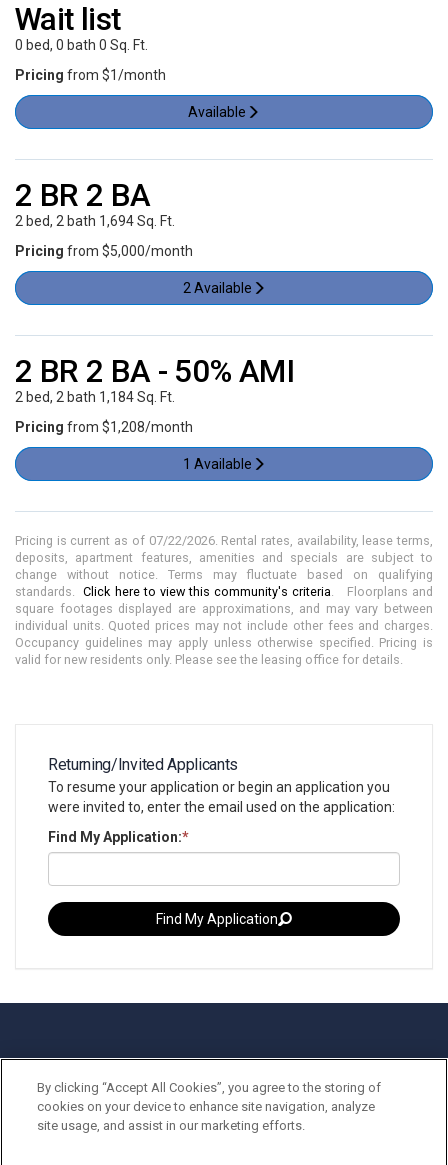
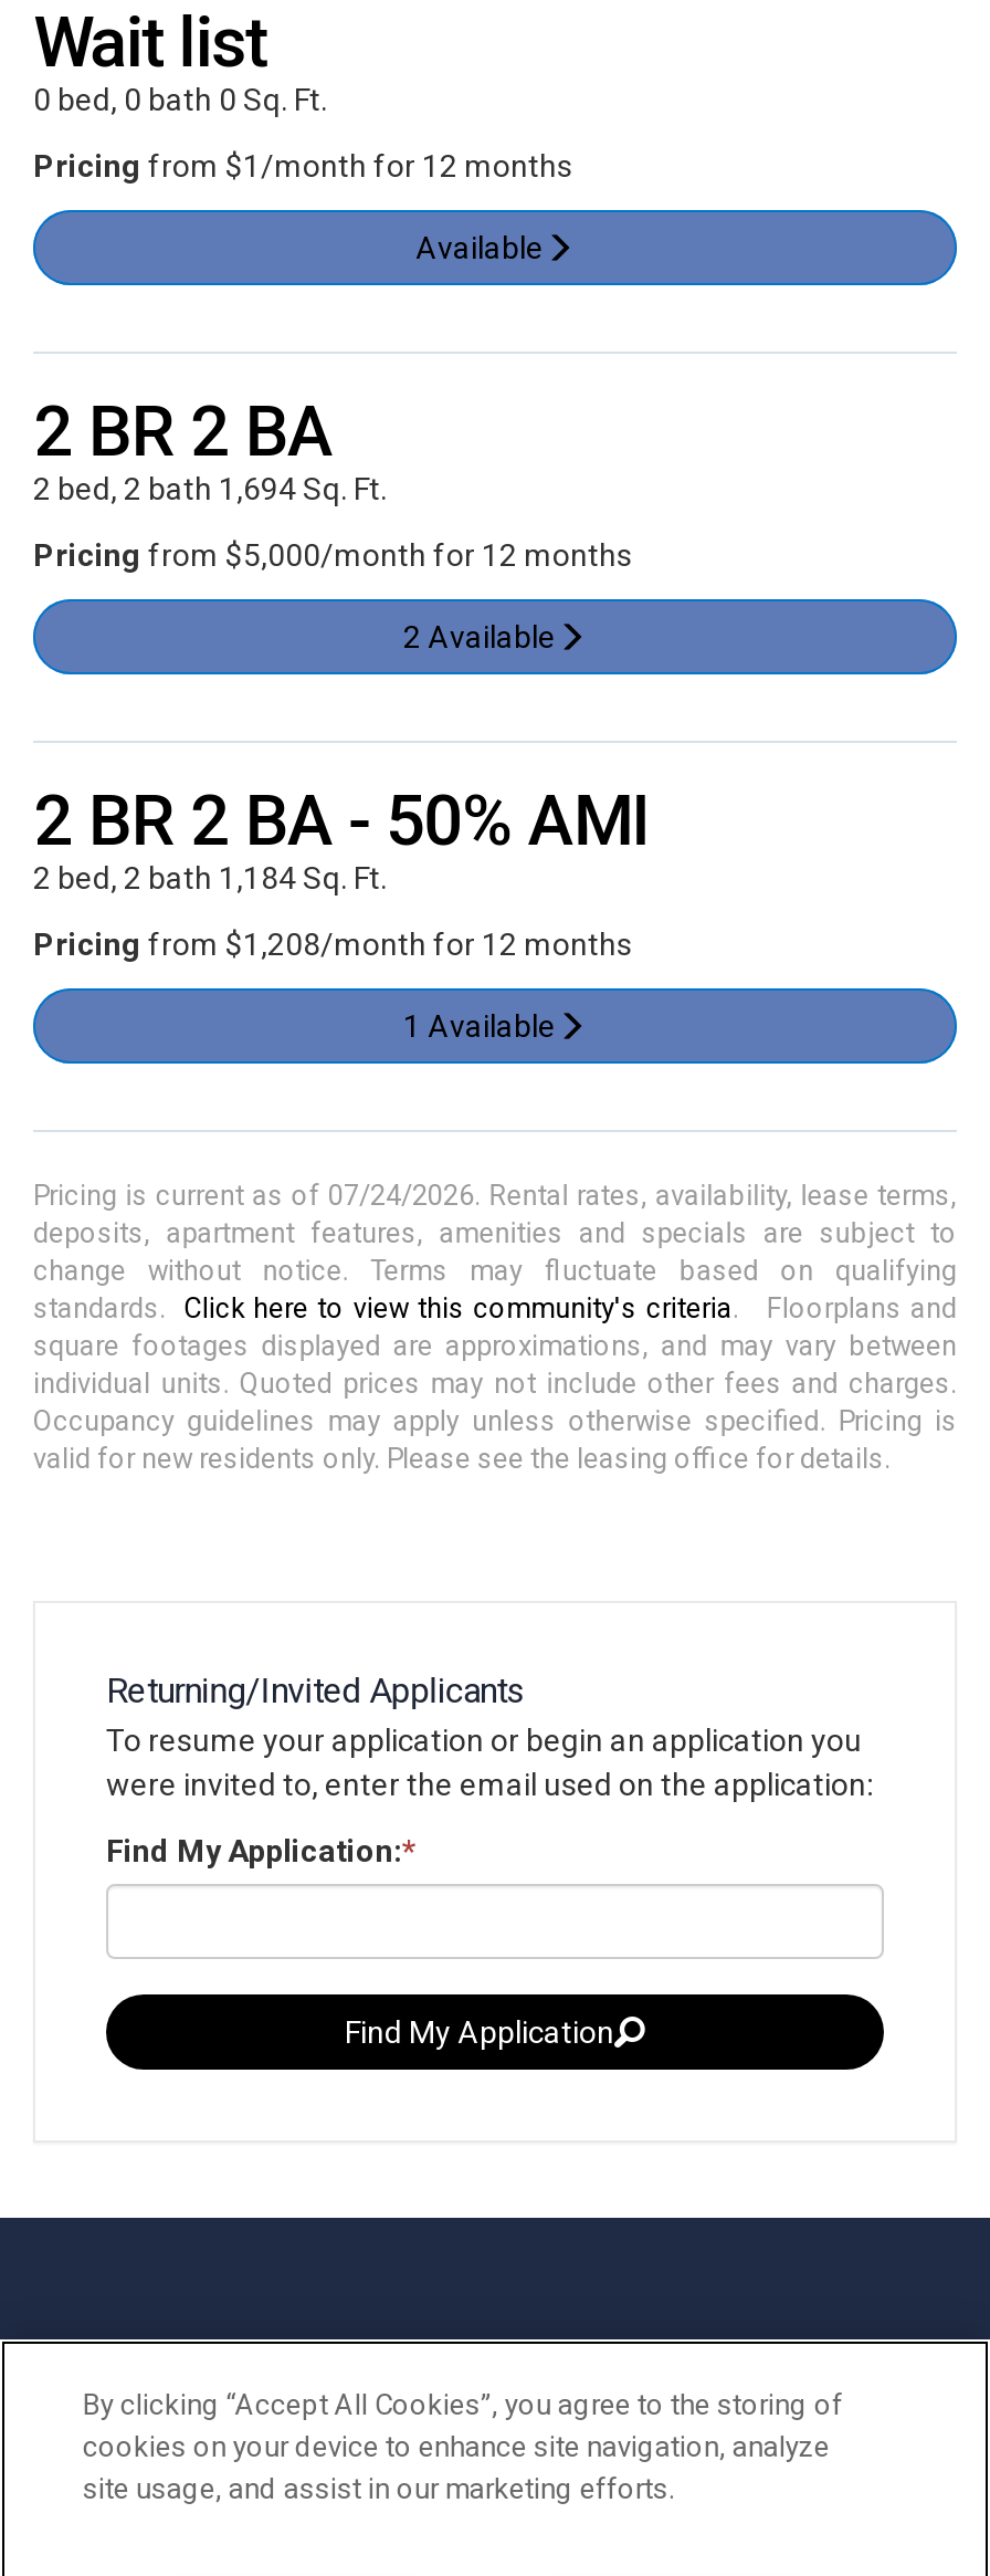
[15,67,166,83] Pricing from $1/month -> [33,147,572,183] Pricing from $1/month for 12 months
[15,243,193,259] Pricing from $5,000/month -> [33,537,632,572] Pricing from $5,000/month for 12 months
[15,419,193,435] Pricing from $1,208/month -> [33,926,632,961] Pricing from $1,208/month for 12 months
[15,533,433,548] Pricing is current as of 07/22/2026. Rental rates, availability, lease terms, -> [33,1178,957,1211] Pricing is current as of 07/24/2026. Rental rates, availability, lease terms,

